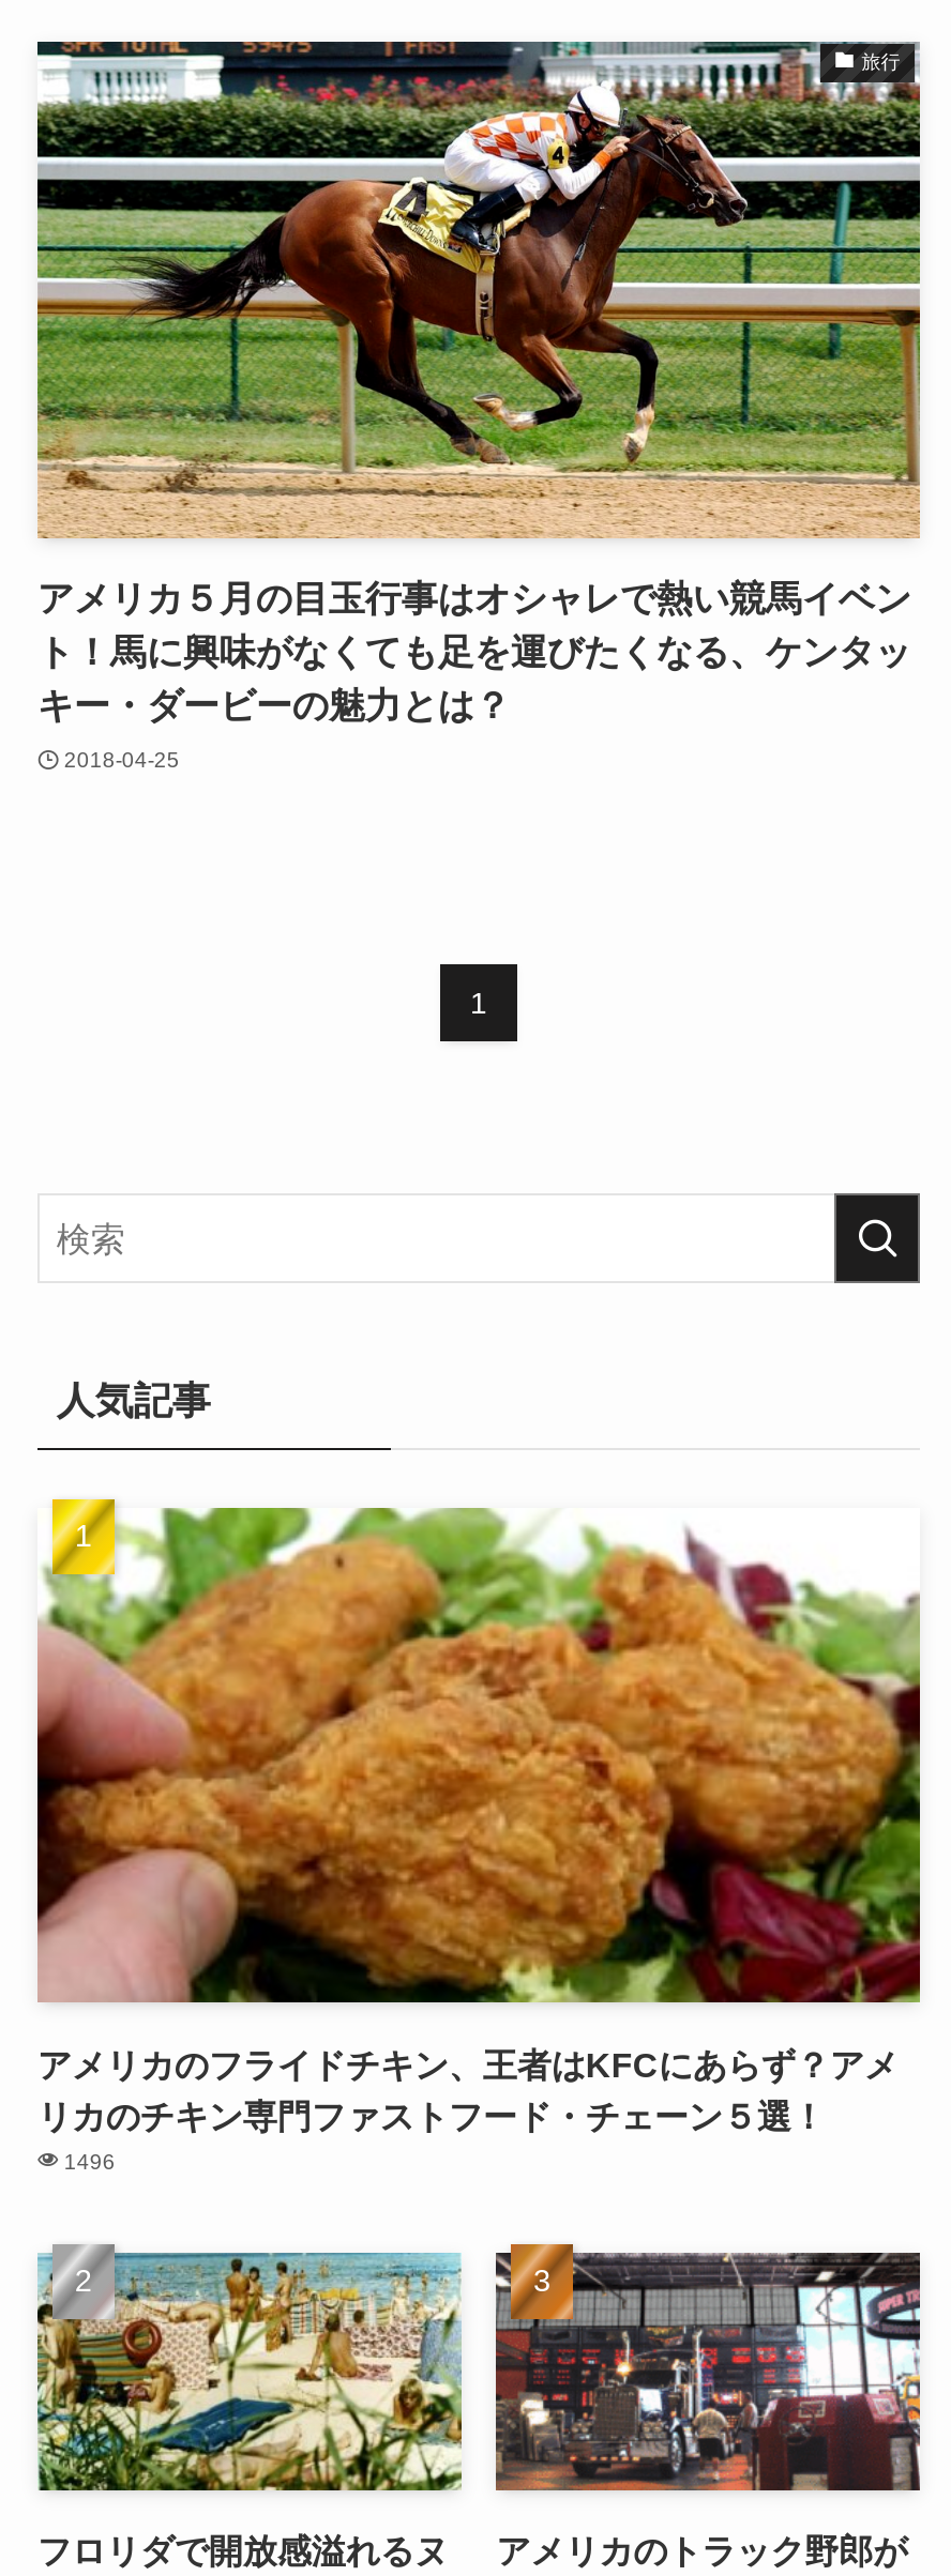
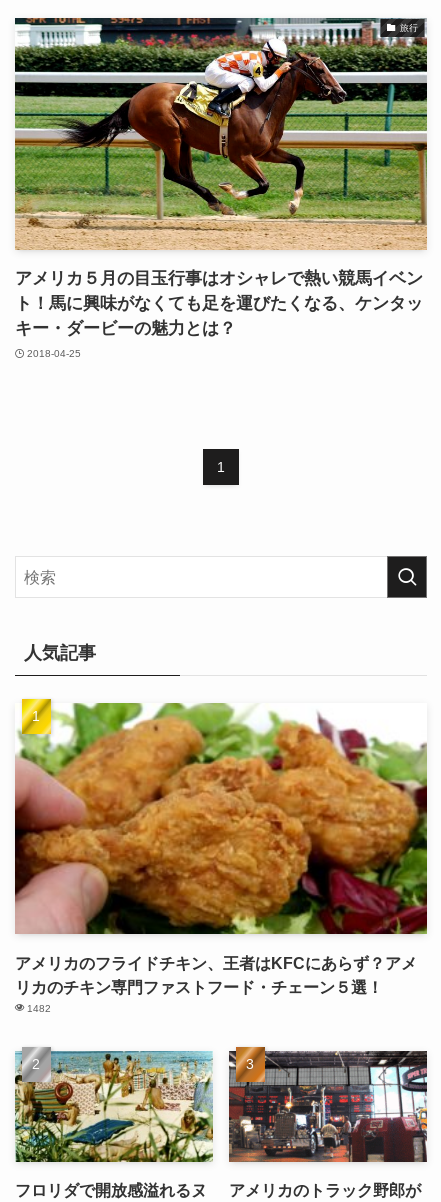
[64,2149,115,2173] 1496 -> [27,1002,51,1013] 1482

